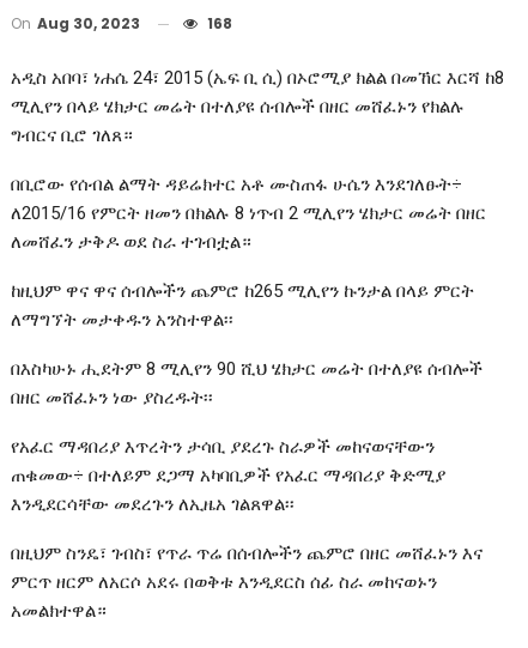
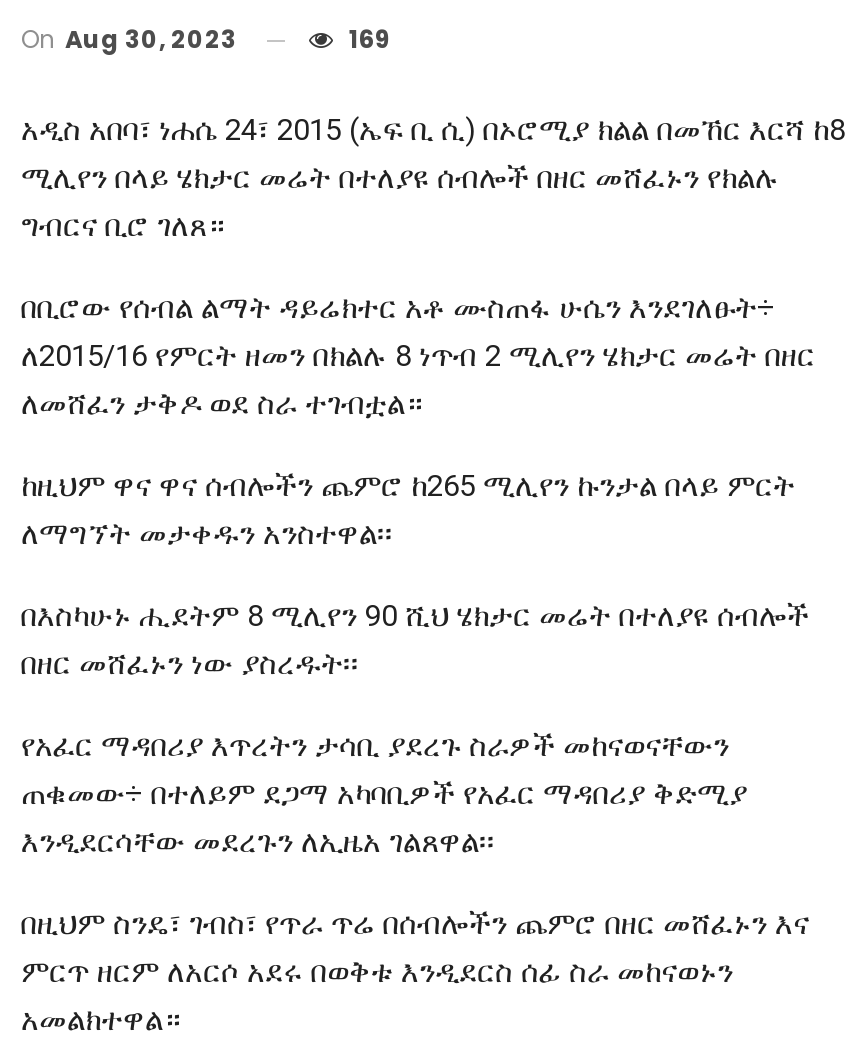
[207,13,232,33] 168 -> [349,21,391,55] 169

